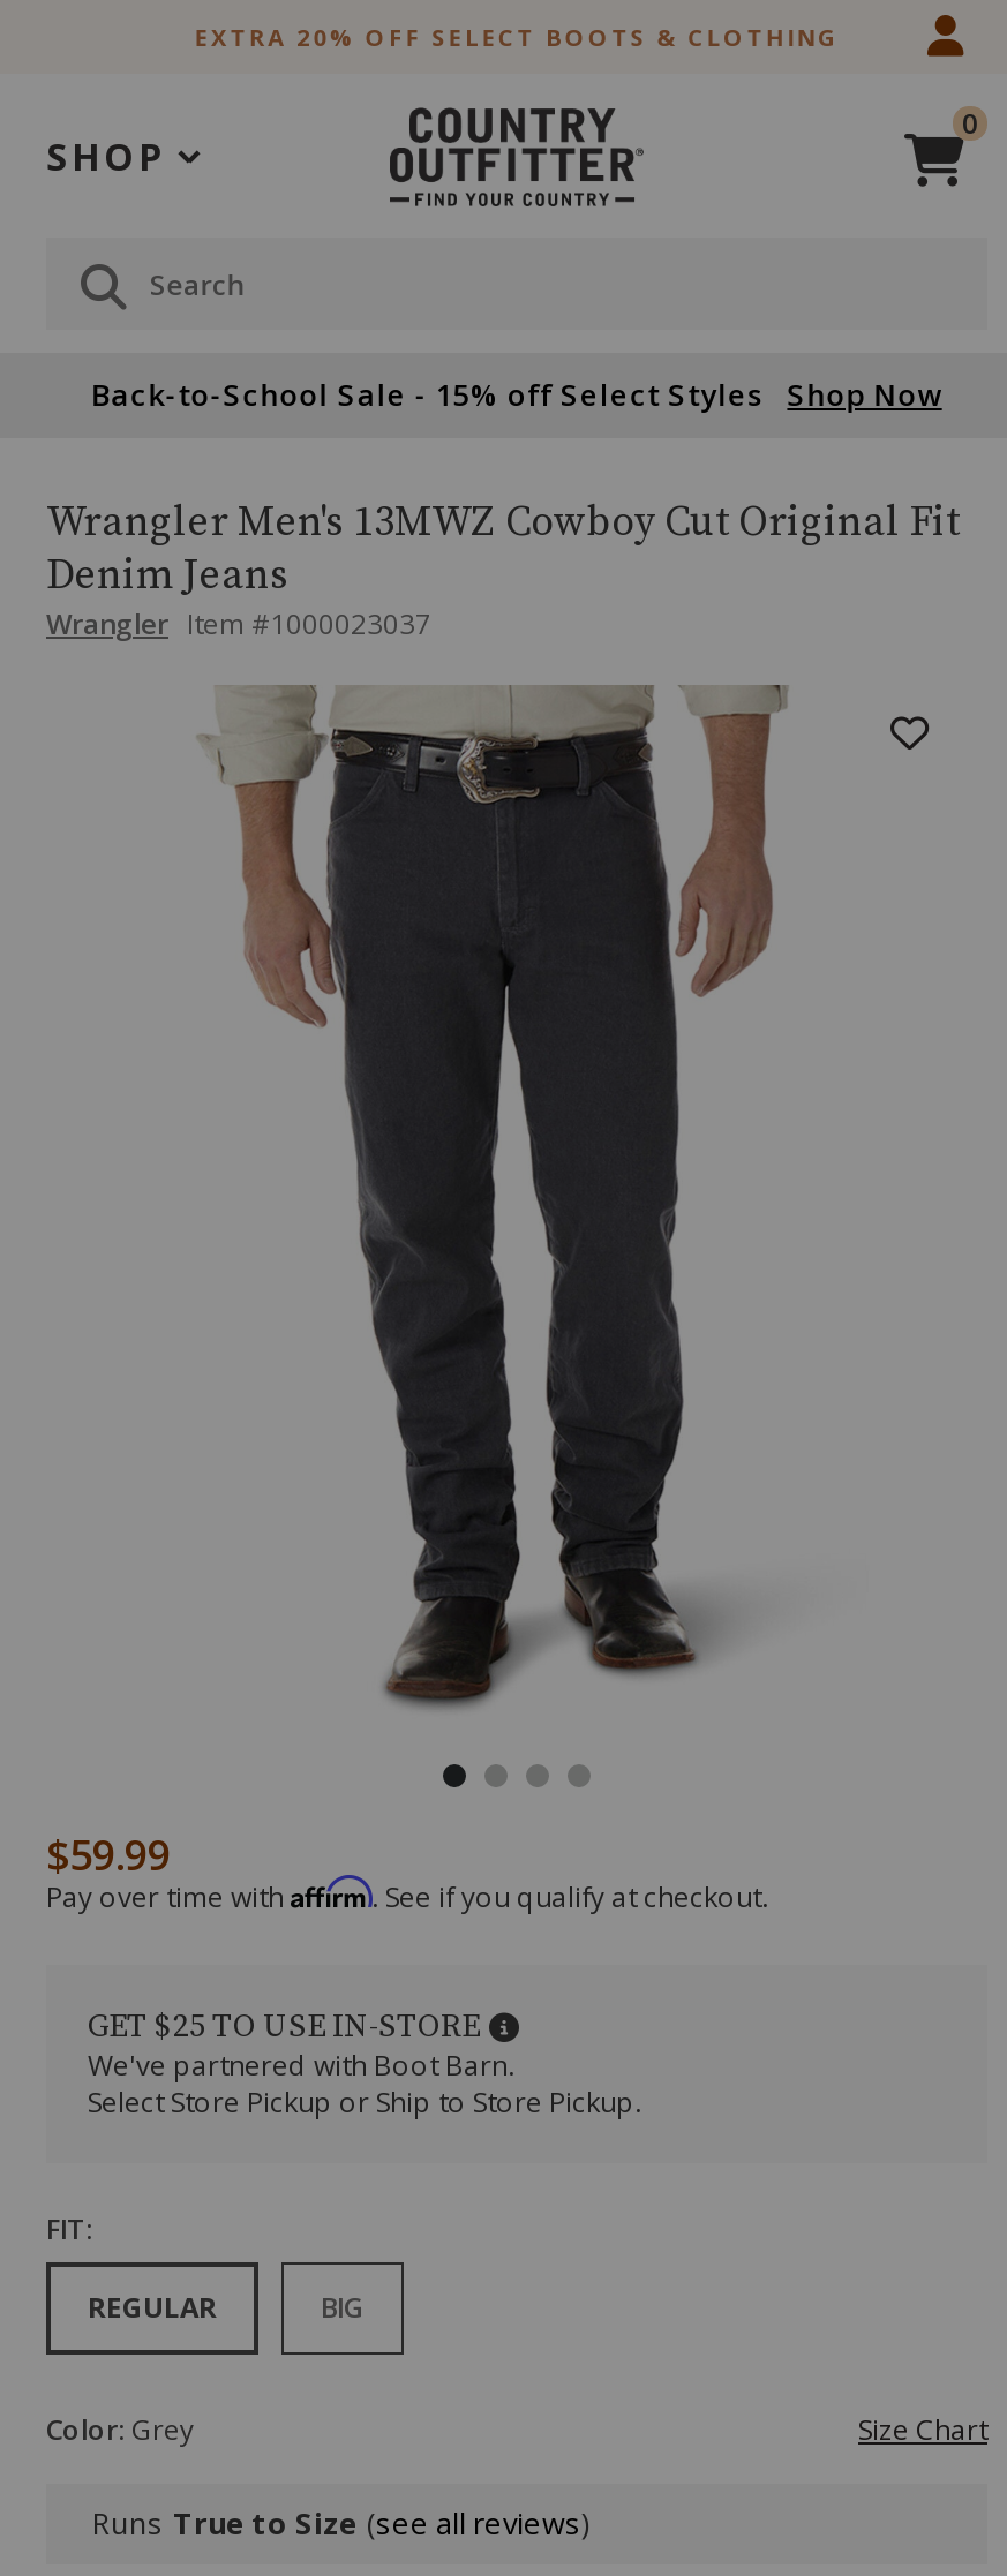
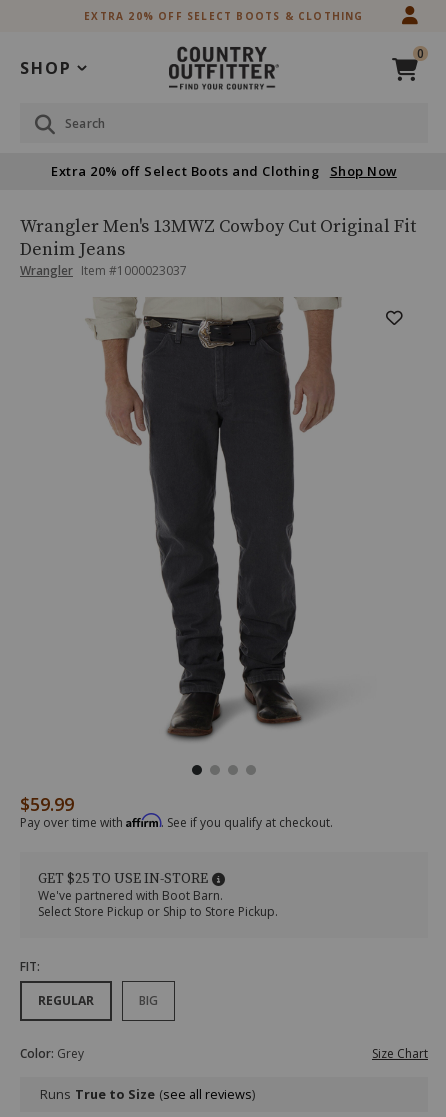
[92,374,942,415] Back-to-School Sale - 15% off Select Styles Shop Now -> [51,162,397,180] Extra 20% off Select Boots and Clothing Shop Now

